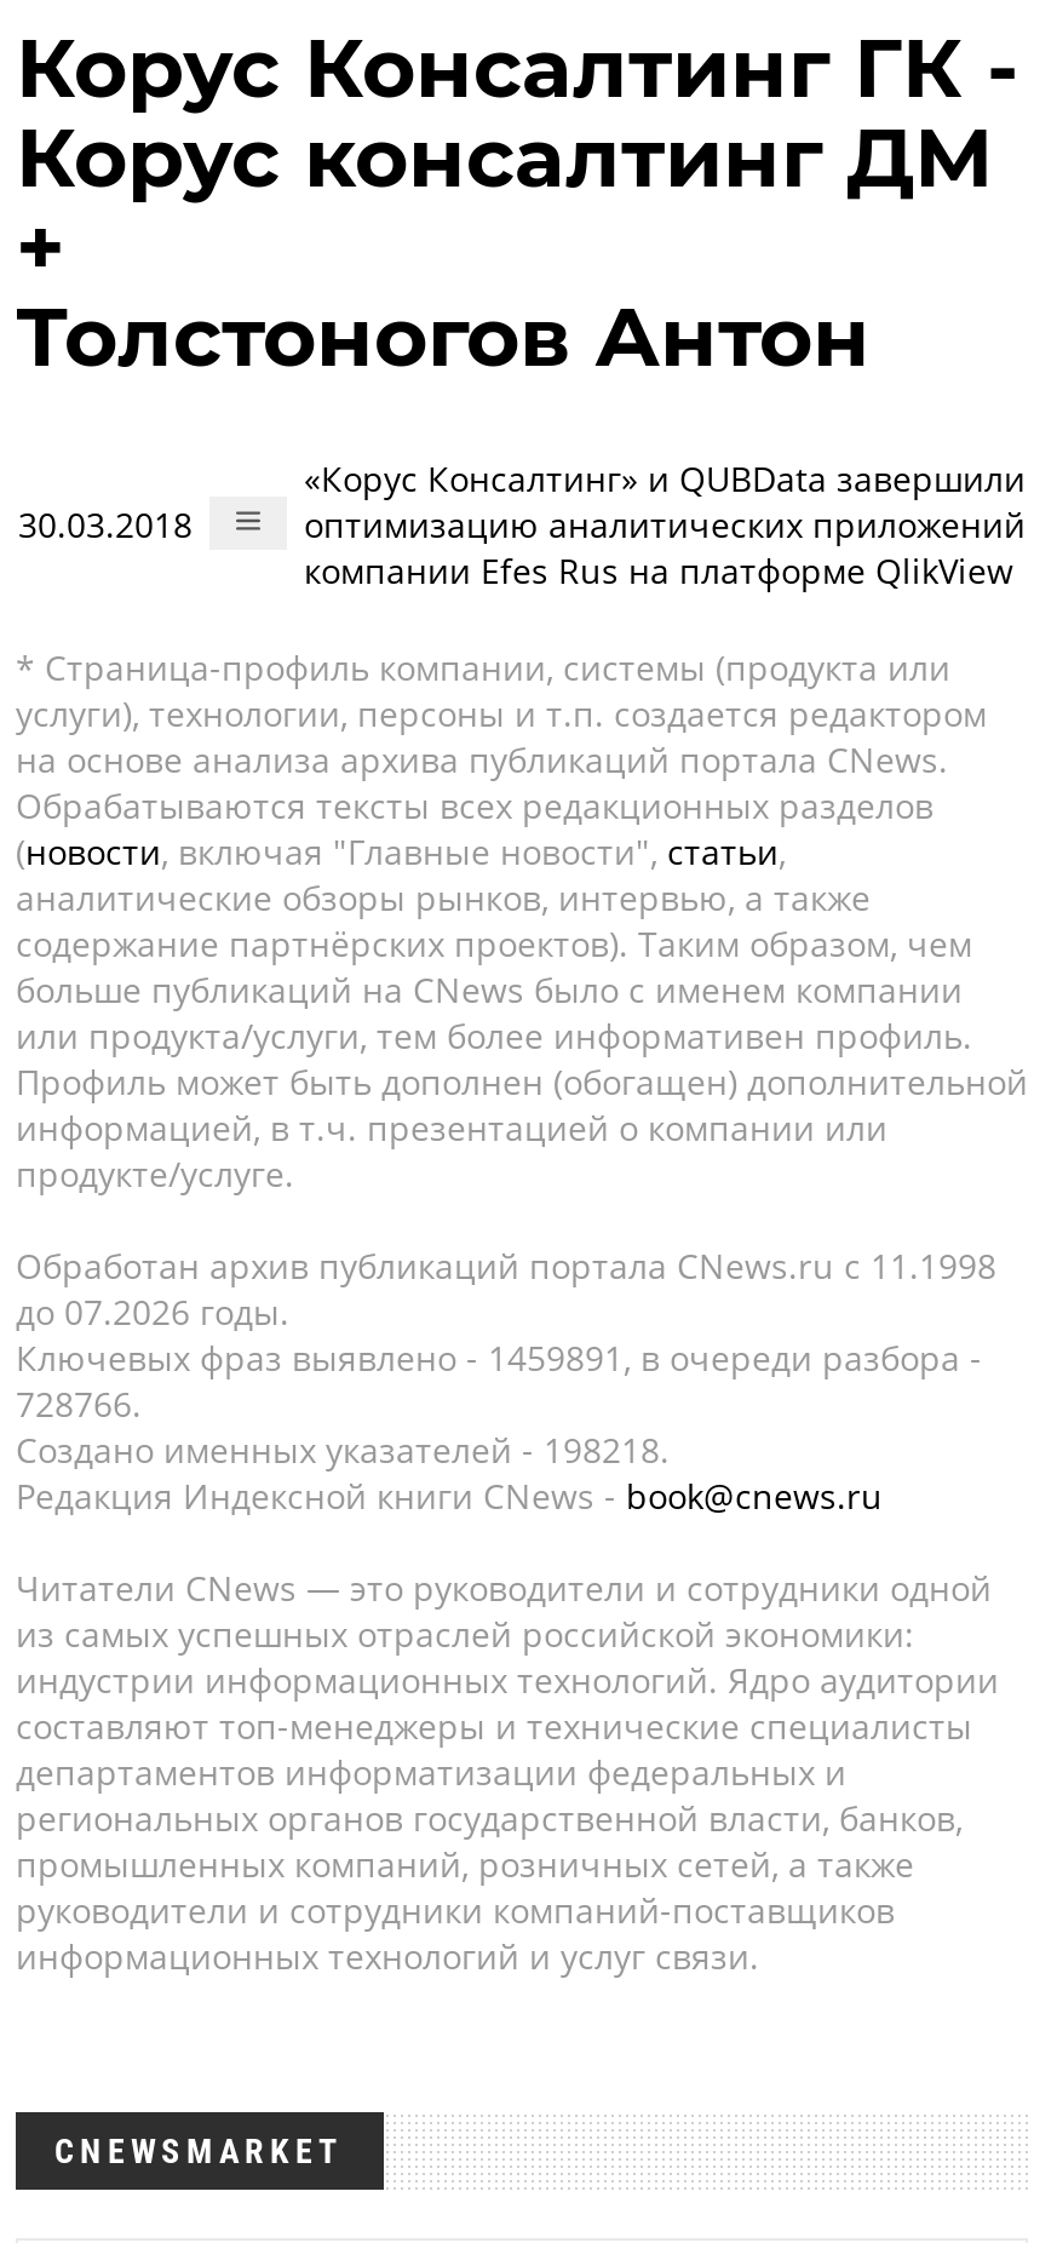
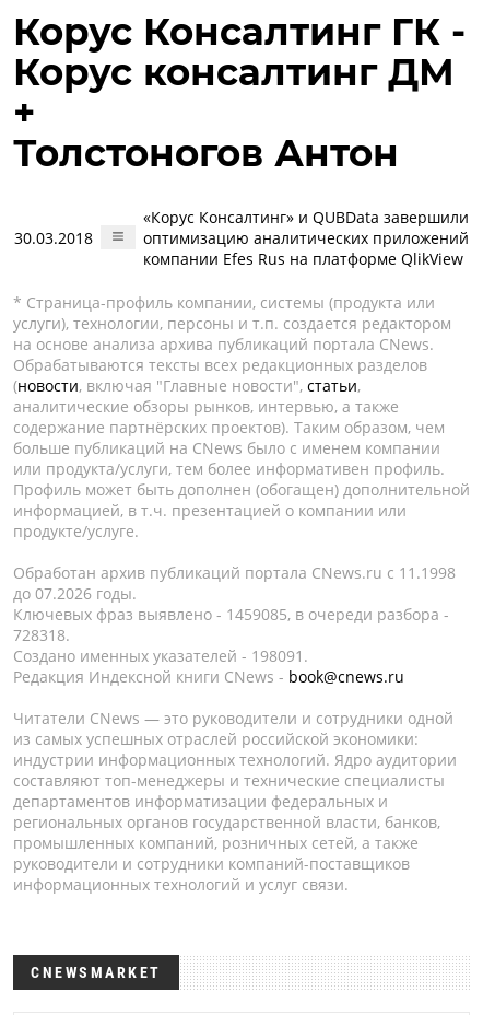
[16,1335,982,1381] Ключевых фраз выявлено - 1459891, в очереди разбора - -> [13,604,449,625] Ключевых фраз выявлено - 1459085, в очереди разбора -
[16,1381,142,1427] 728766. -> [13,625,70,645] 728318.
[16,1427,670,1473] Создано именных указателей - 198218. -> [13,645,308,666] Создано именных указателей - 198091.

